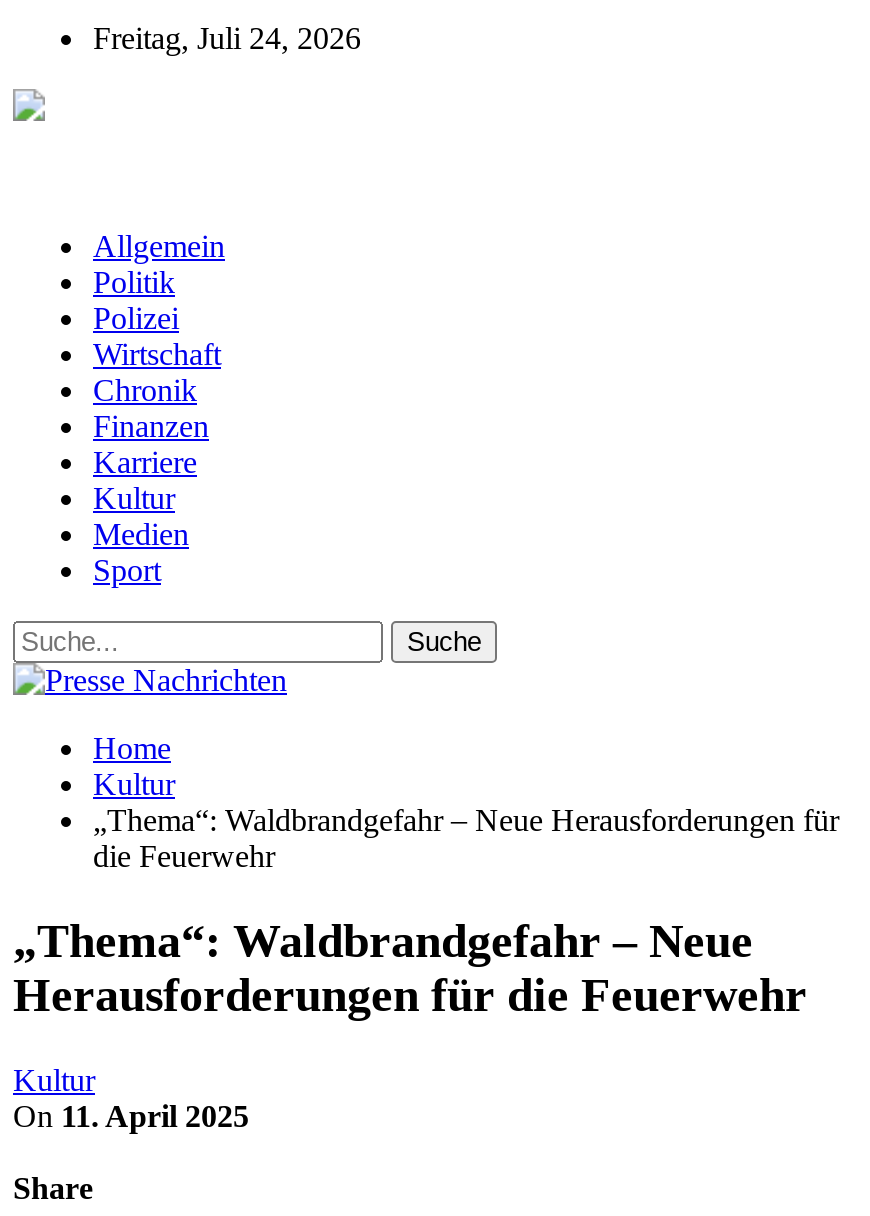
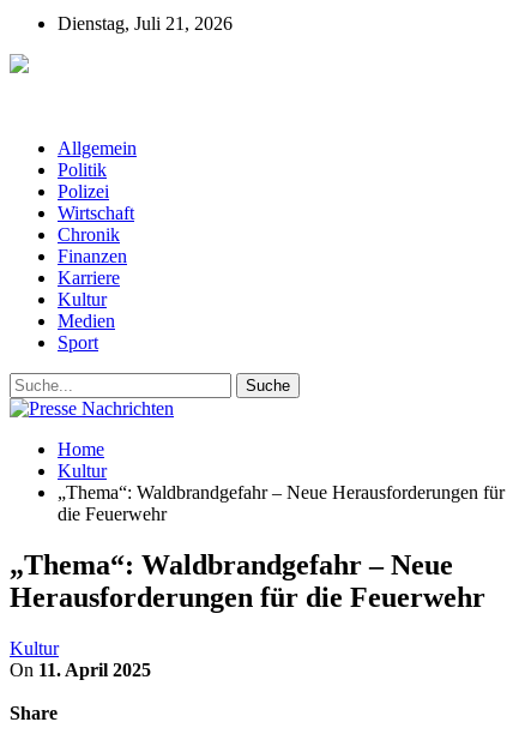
[93,21,361,55] Freitag, Juli 24, 2026 -> [58,13,233,34] Dienstag, Juli 21, 2026

